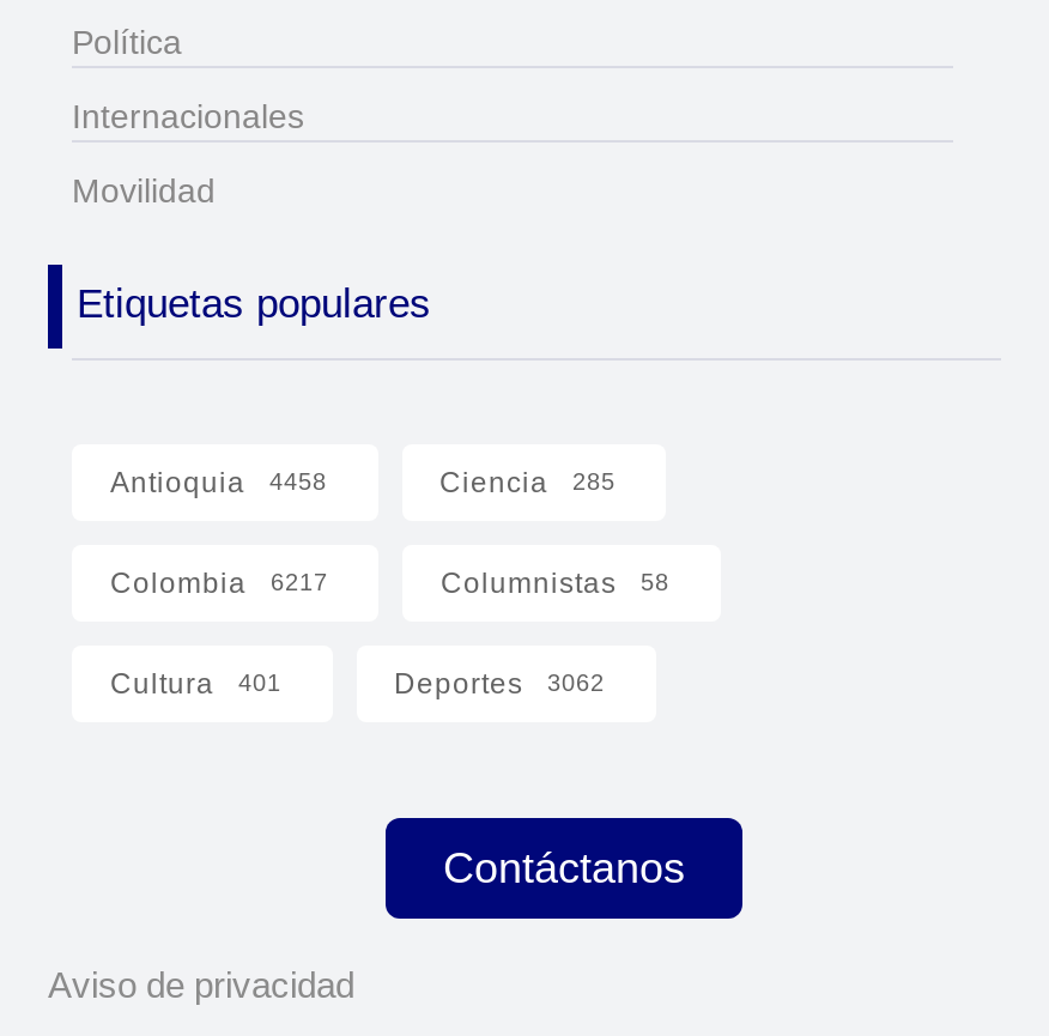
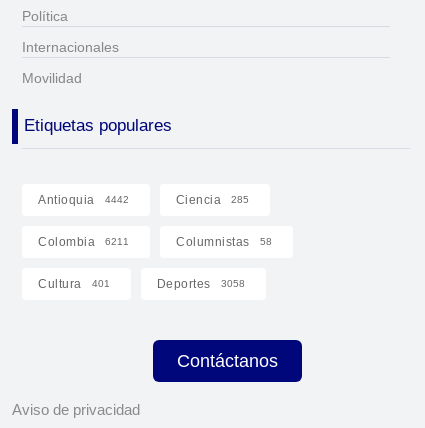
[110,465,327,498] Antioquia 4458 -> [38,193,128,207] Antioquia 4442
[110,565,328,599] Colombia 6217 -> [38,235,129,249] Colombia 6211
[394,666,605,699] Deportes 3062 -> [156,277,244,291] Deportes 3058

